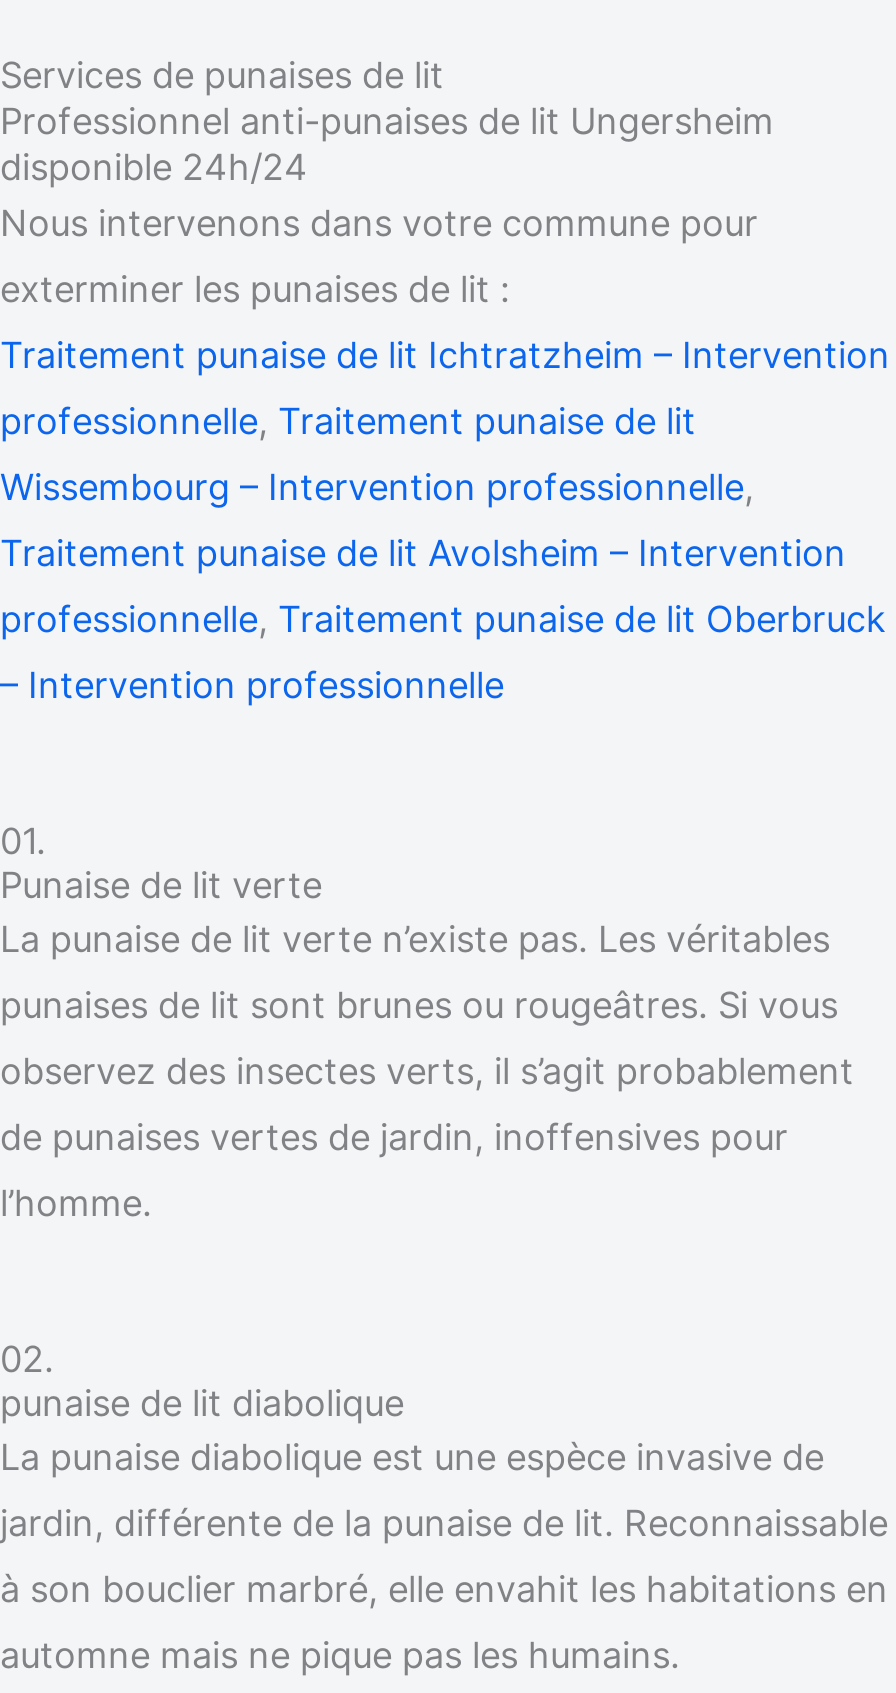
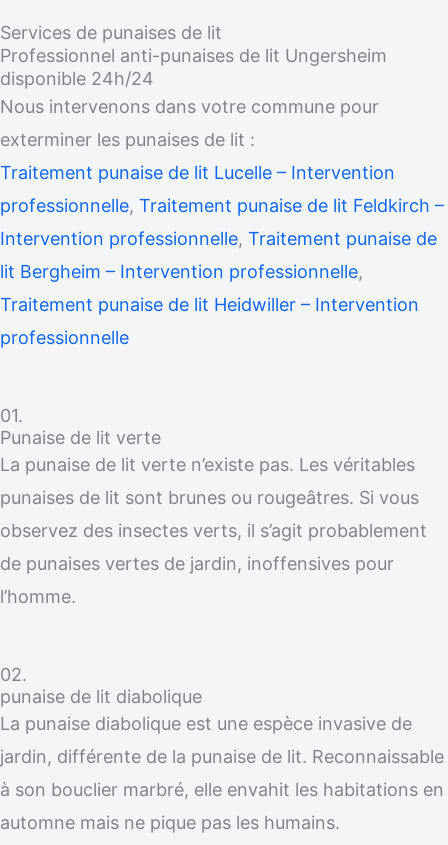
[0,333,890,375] Traitement punaise de lit Ichtratzheim – Intervention -> [0,162,395,183] Traitement punaise de lit Lucelle – Intervention
[0,399,696,441] professionnelle, Traitement punaise de lit -> [0,195,444,216] professionnelle, Traitement punaise de lit Feldkirch –
[0,465,754,507] Wissembourg – Intervention professionnelle, -> [0,228,437,249] Intervention professionnelle, Traitement punaise de
[0,531,846,573] Traitement punaise de lit Avolsheim – Intervention -> [0,261,363,282] lit Bergheim – Intervention professionnelle,
[0,597,886,639] professionnelle, Traitement punaise de lit Oberbruck -> [0,294,419,315] Traitement punaise de lit Heidwiller – Intervention
[0,663,504,705] – Intervention professionnelle -> [0,327,129,348] professionnelle

